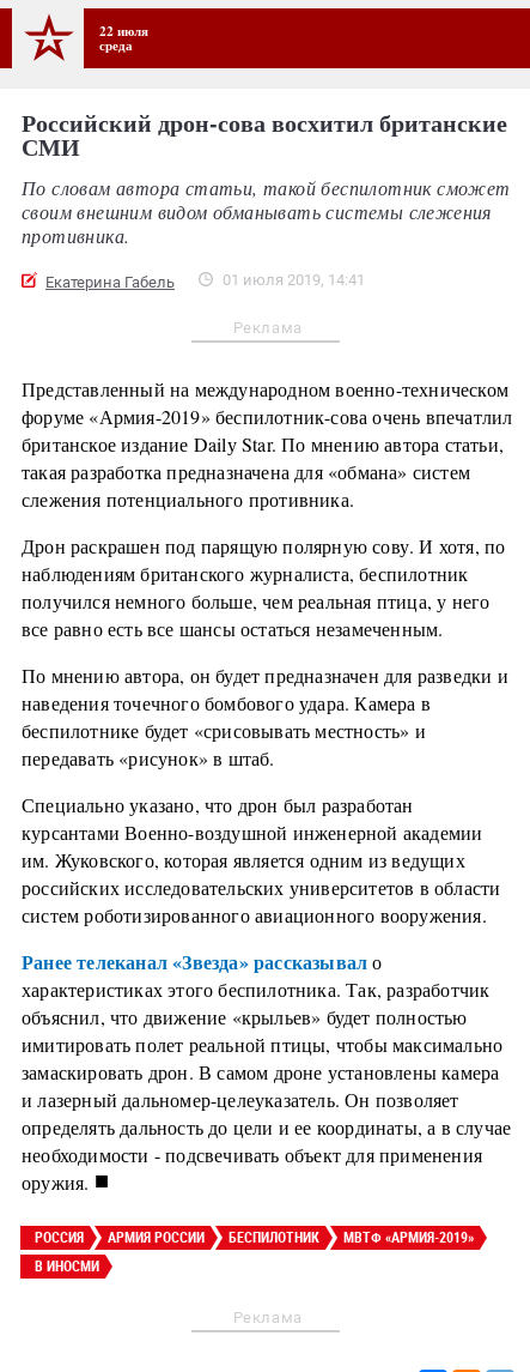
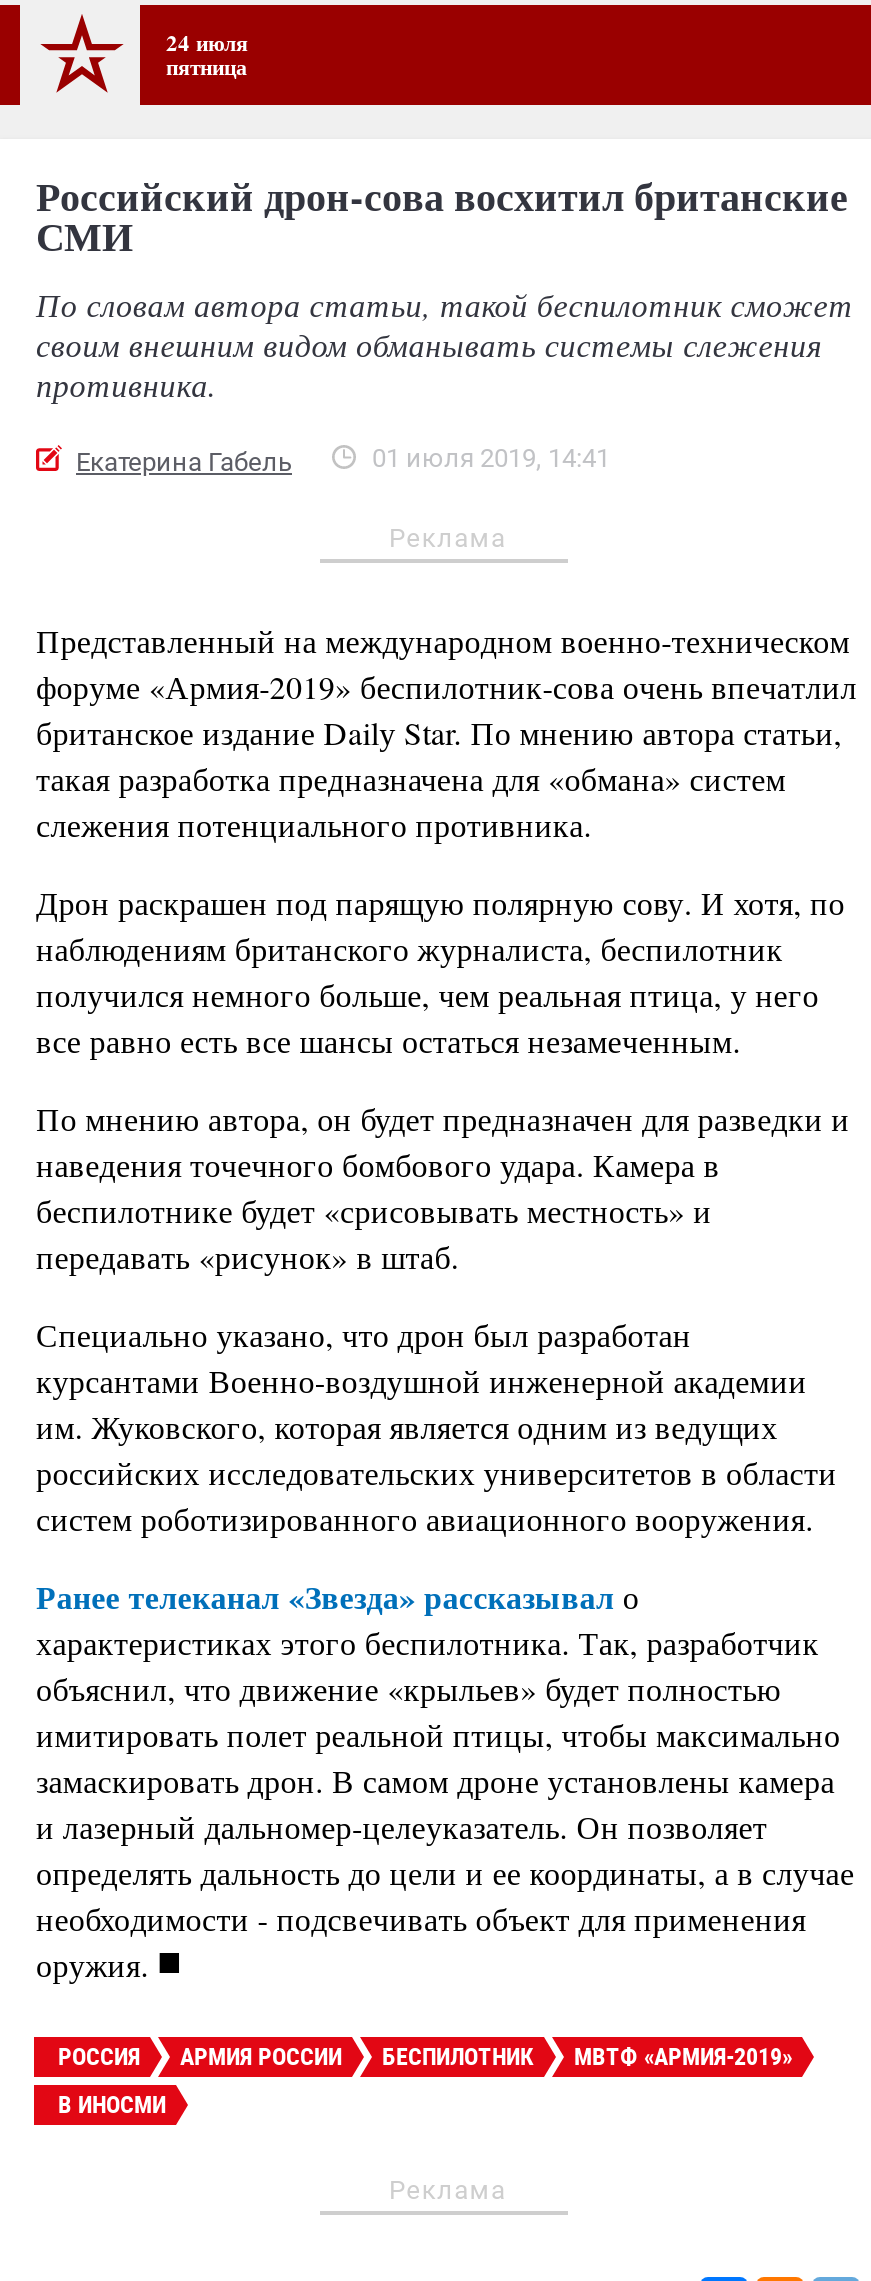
[99,20,148,55] 22 июля | среда -> [166,25,248,83] 24 июля | пятница

